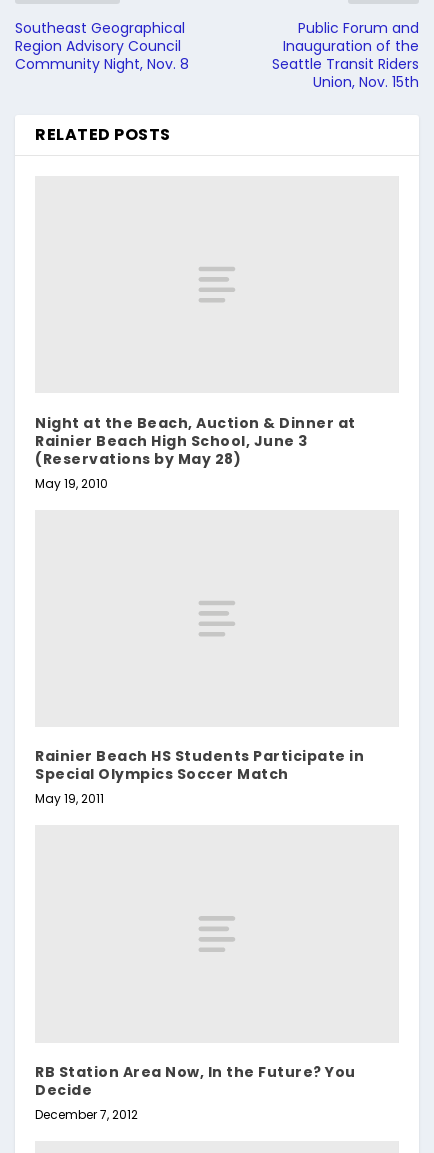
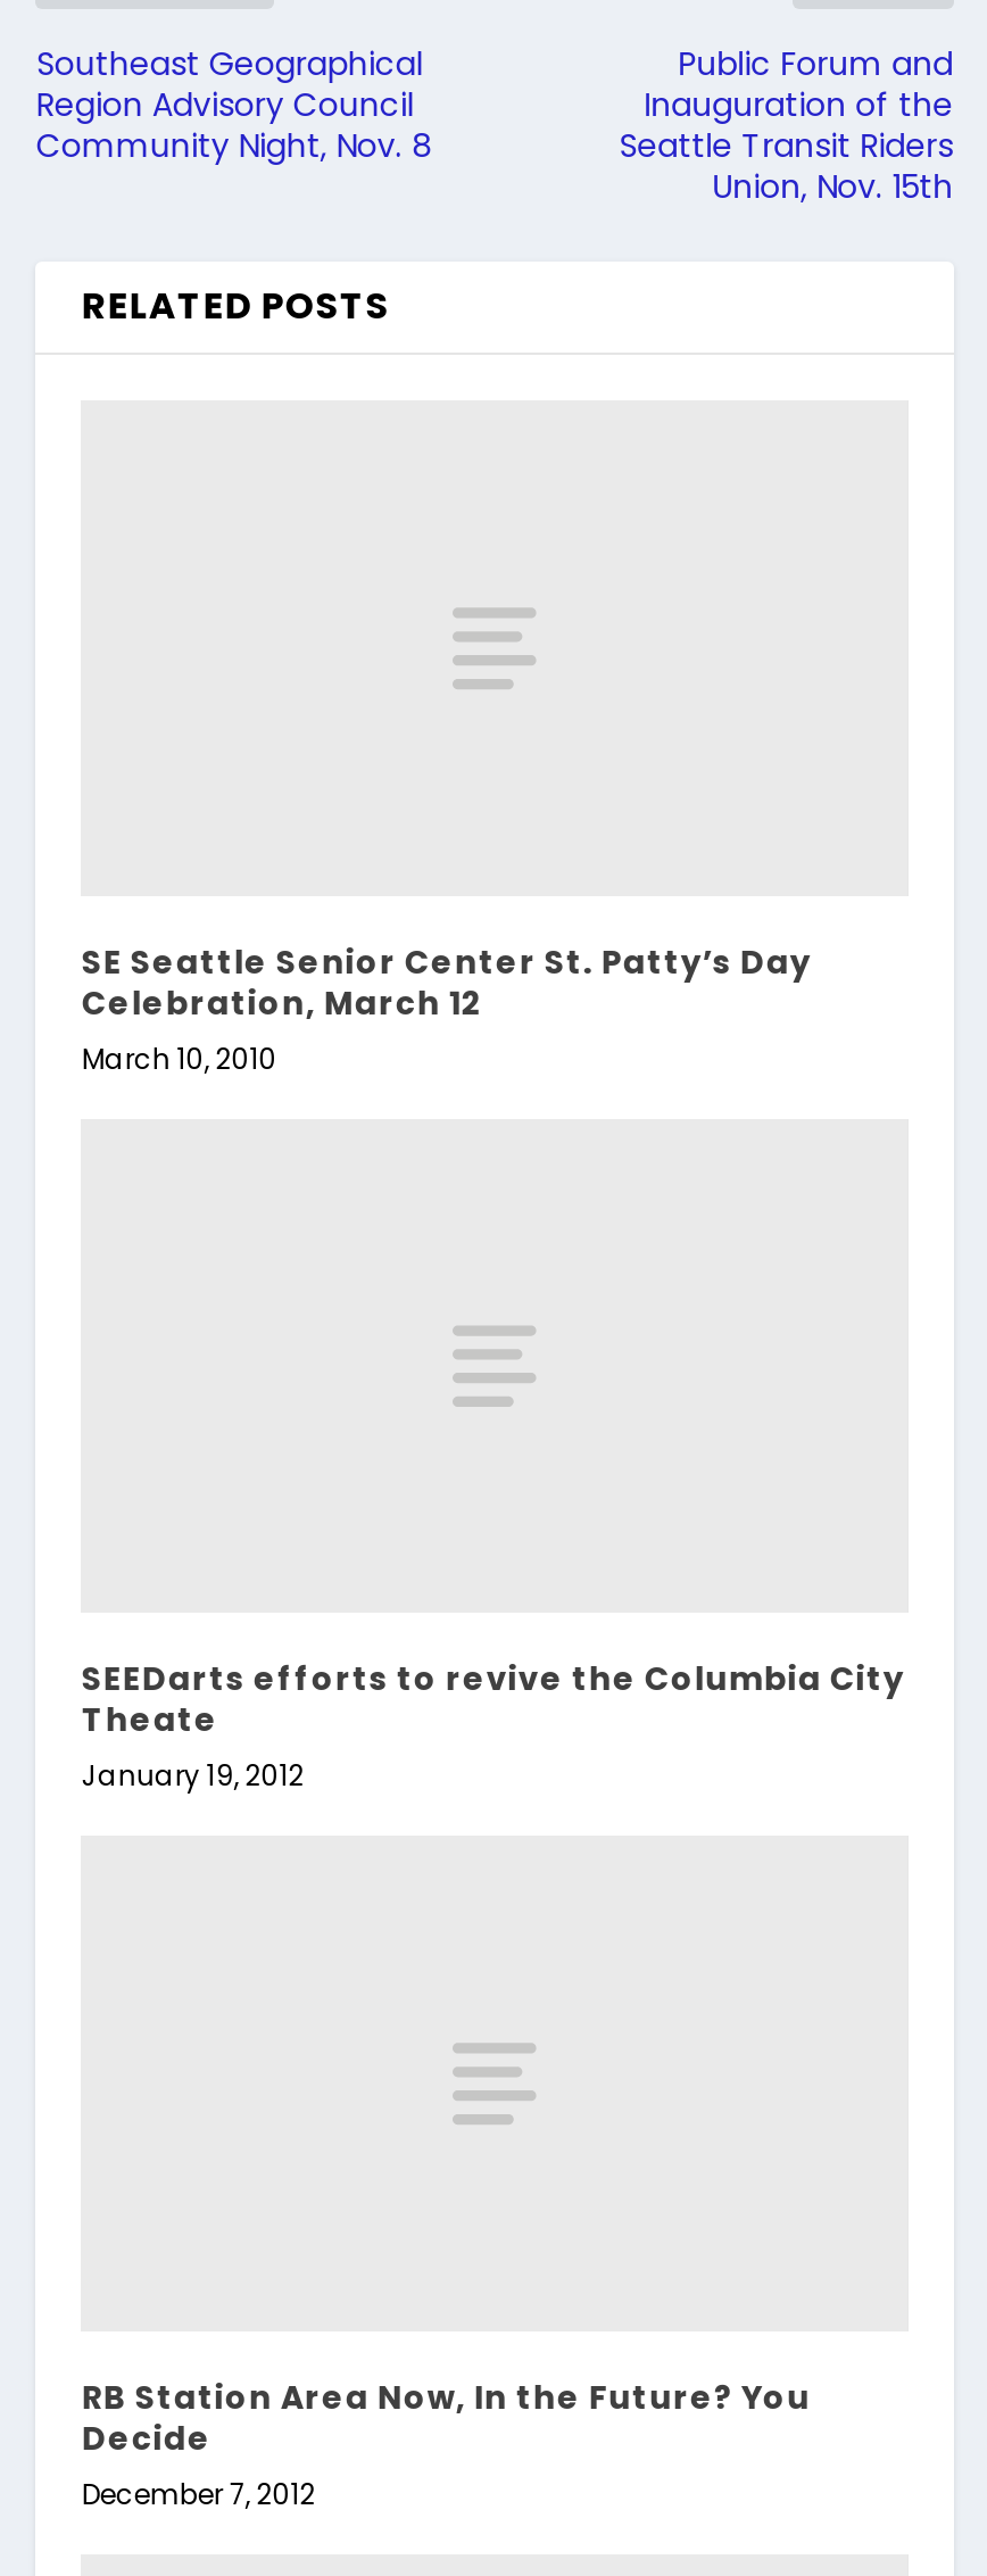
[35,413,356,492] Night at the Beach, Auction & Dinner at | Rainier Beach High School, June 3 | (Reservations by May 28) | May 19, 2010 -> [82,939,812,1077] SE Seattle Senior Center St. Patty’s Day | Celebration, March 12 | March 10, 2010
[35,746,364,807] Rainier Beach HS Students Participate in | Special Olympics Soccer Match | May 19, 2011 -> [82,1657,905,1795] SEEDarts efforts to revive the Columbia City | Theate | January 19, 2012

